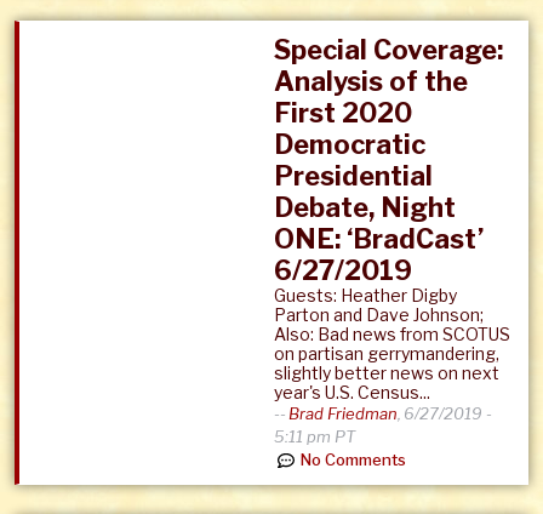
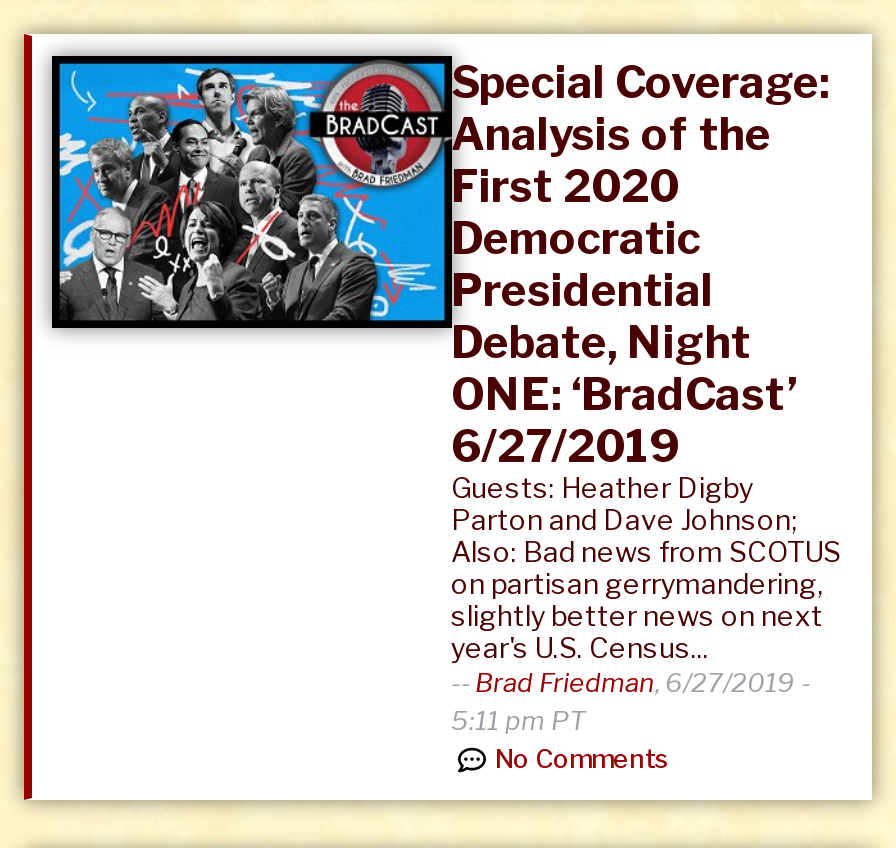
none -> [44,48,446,336] [image]

